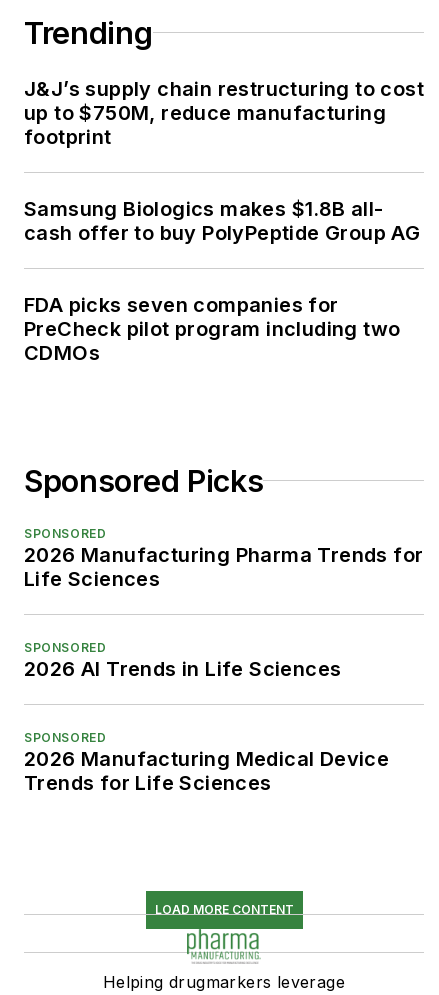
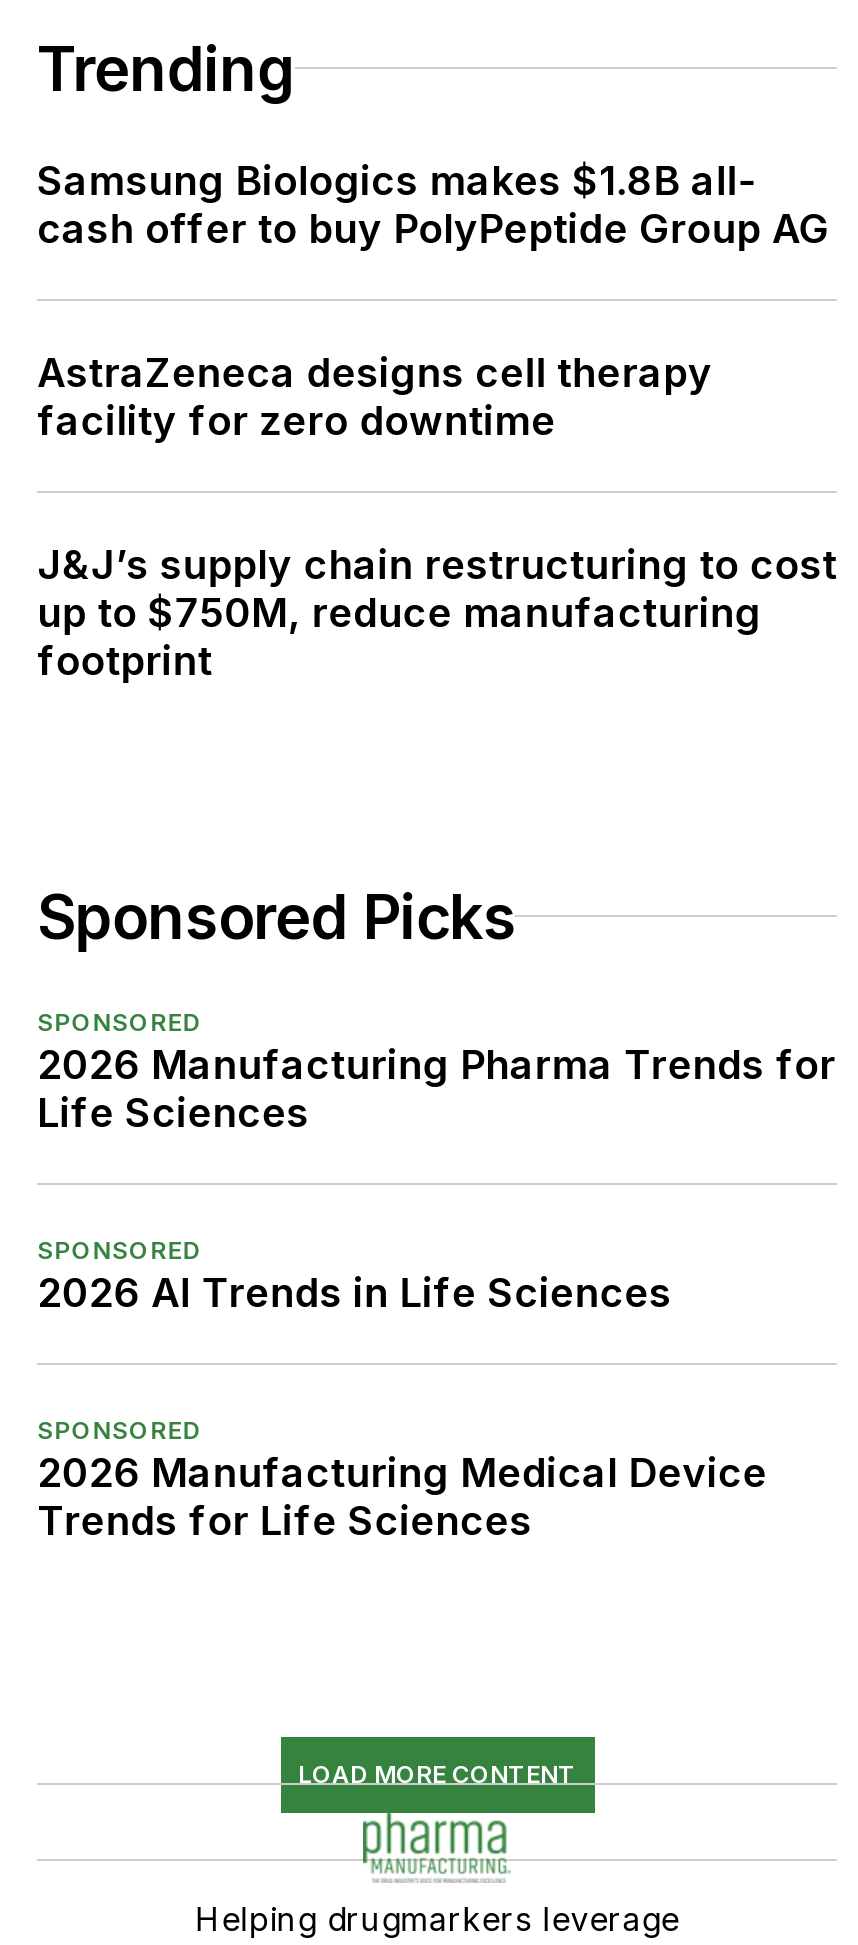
none -> [37,349,713,445] AstraZeneca designs cell therapy | facility for zero downtime
moved [24,77,424,149] -> [37,541,837,685]: J&J’s supply chain restructuring to cost | up to $750M, reduce manufacturing | footprint
moved [24,197,420,245] -> [37,157,829,253]: Samsung Biologics makes $1.8B all- | cash offer to buy PolyPeptide Group AG
[24,293,400,365] FDA picks seven companies for | PreCheck pilot program including two | CDMOs -> none

